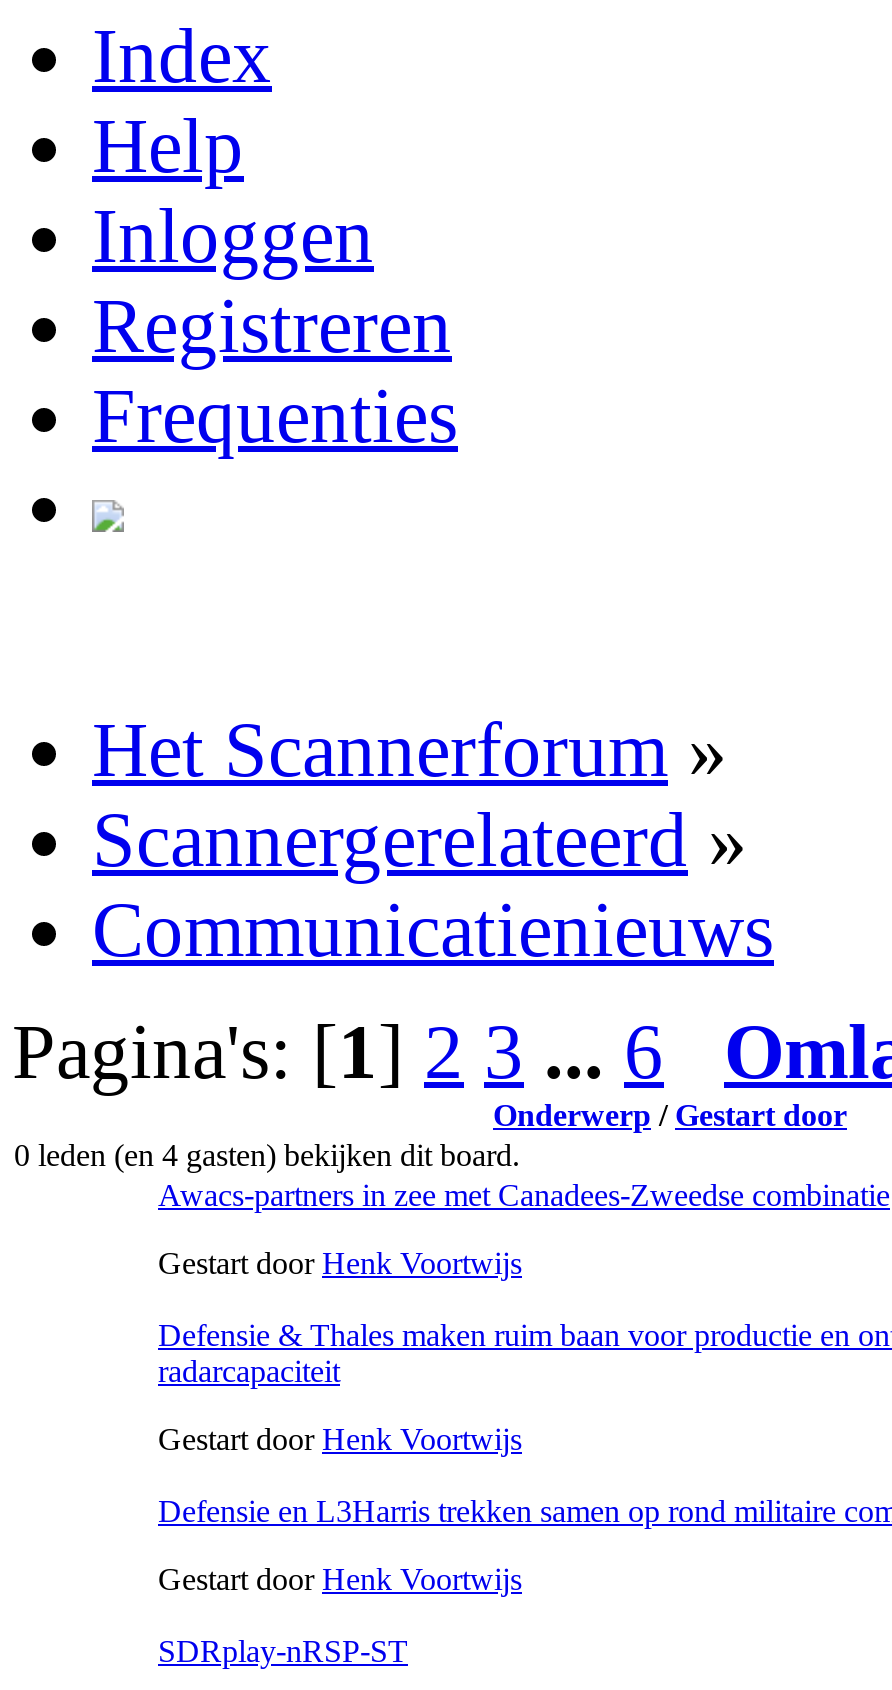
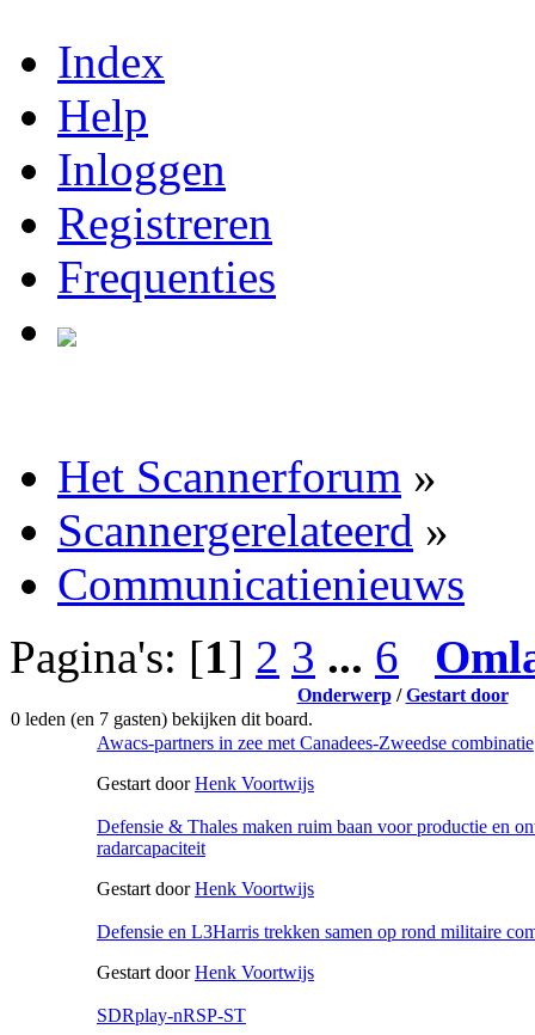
[14,1138,520,1172] 0 leden (en 4 gasten) bekijken dit board. -> [11,709,313,729] 0 leden (en 7 gasten) bekijken dit board.

